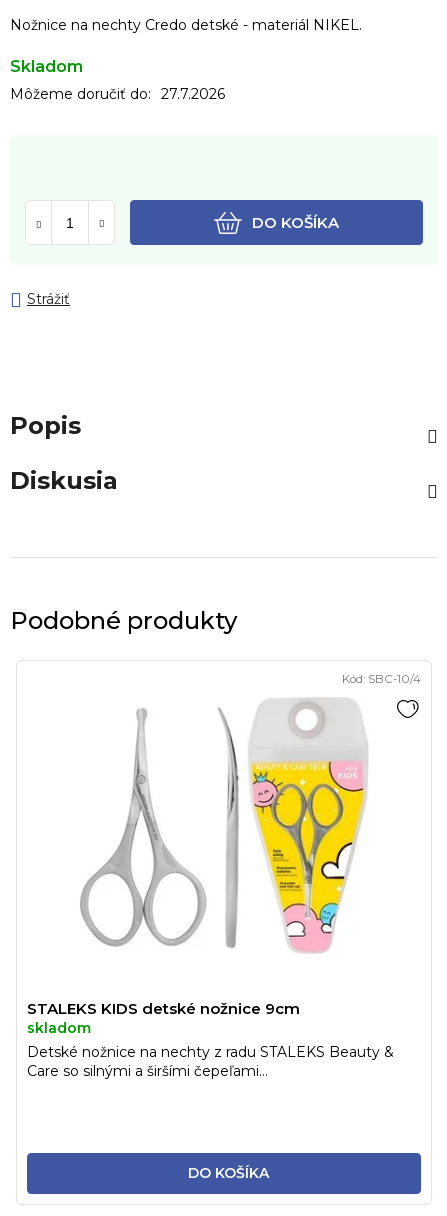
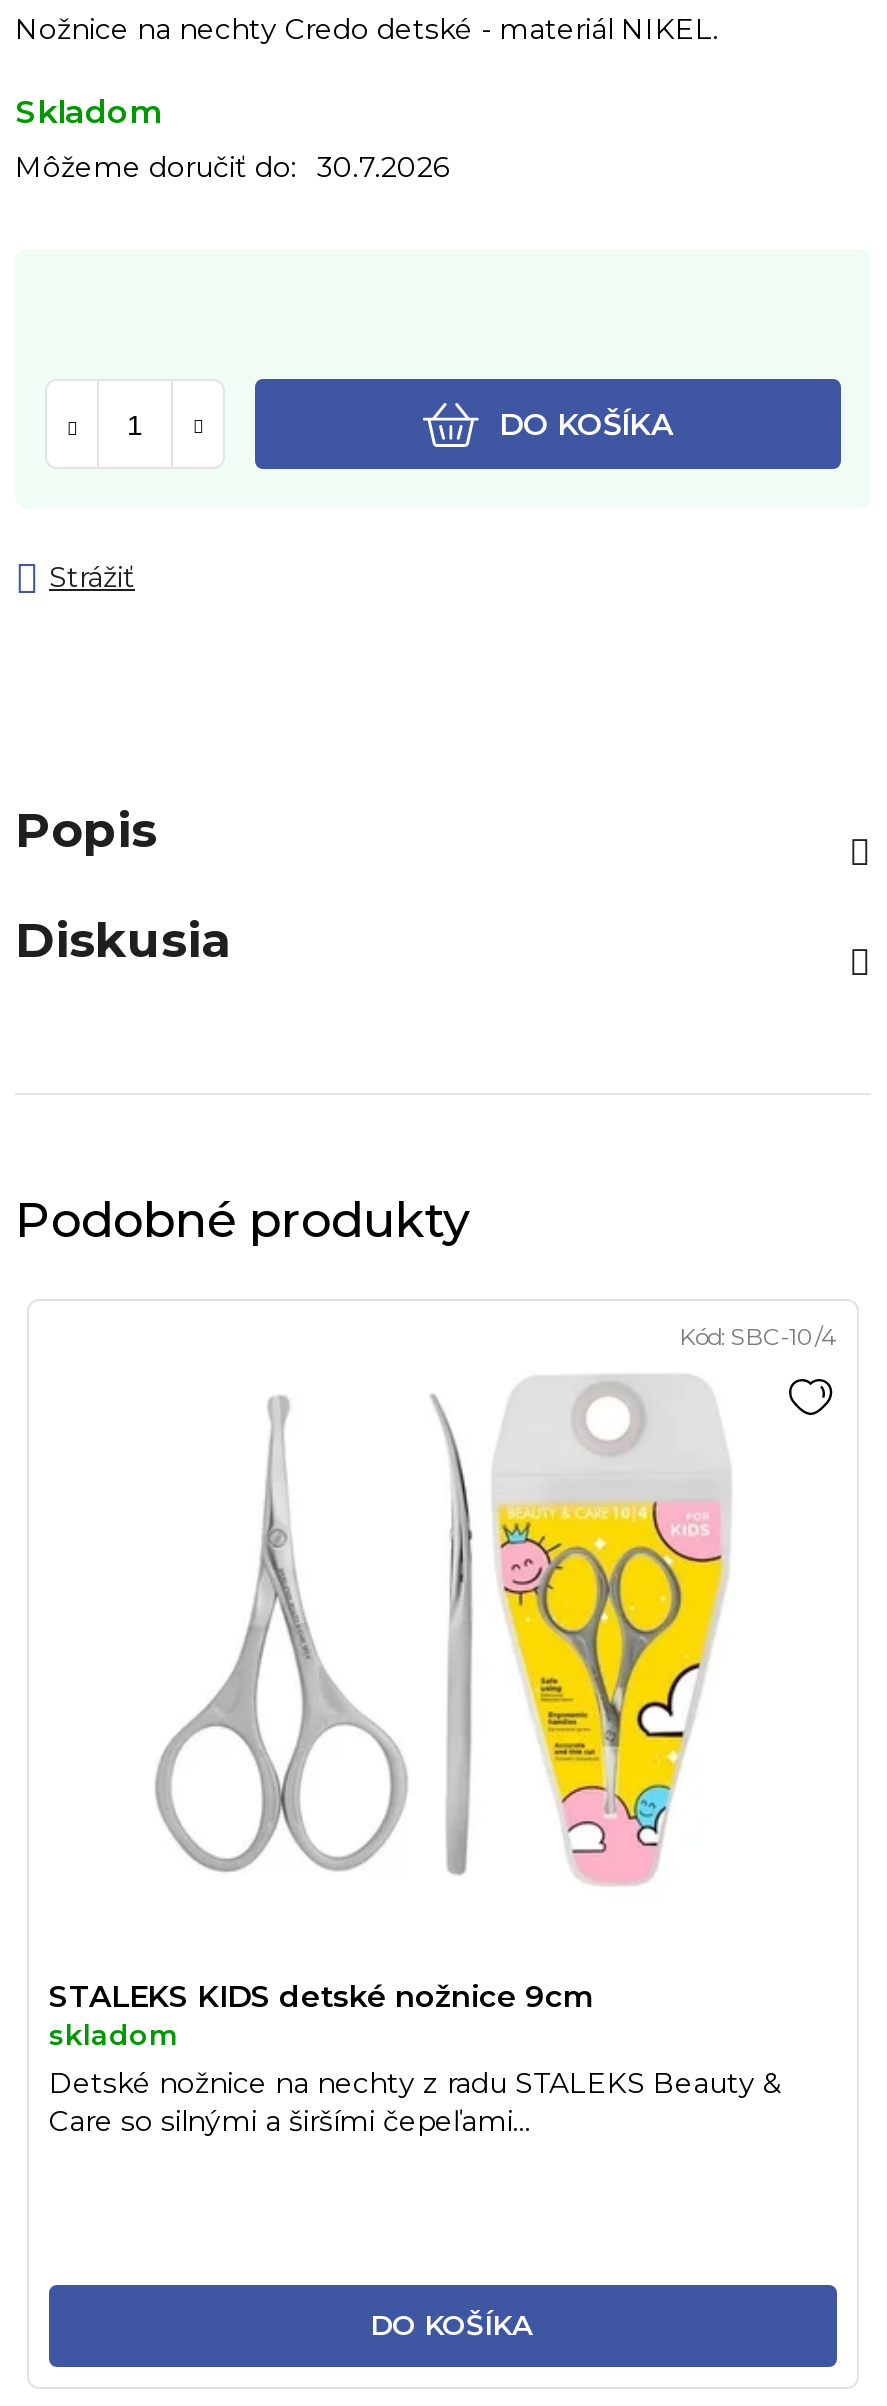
[10,85,225,103] Môžeme doručiť do: 27.7.2026 -> [15,148,449,184] Môžeme doručiť do: 30.7.2026

